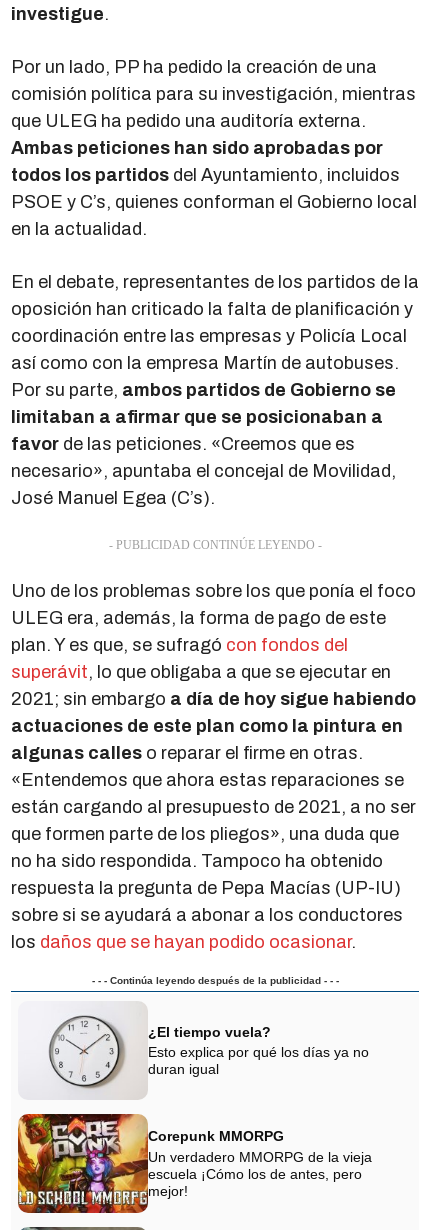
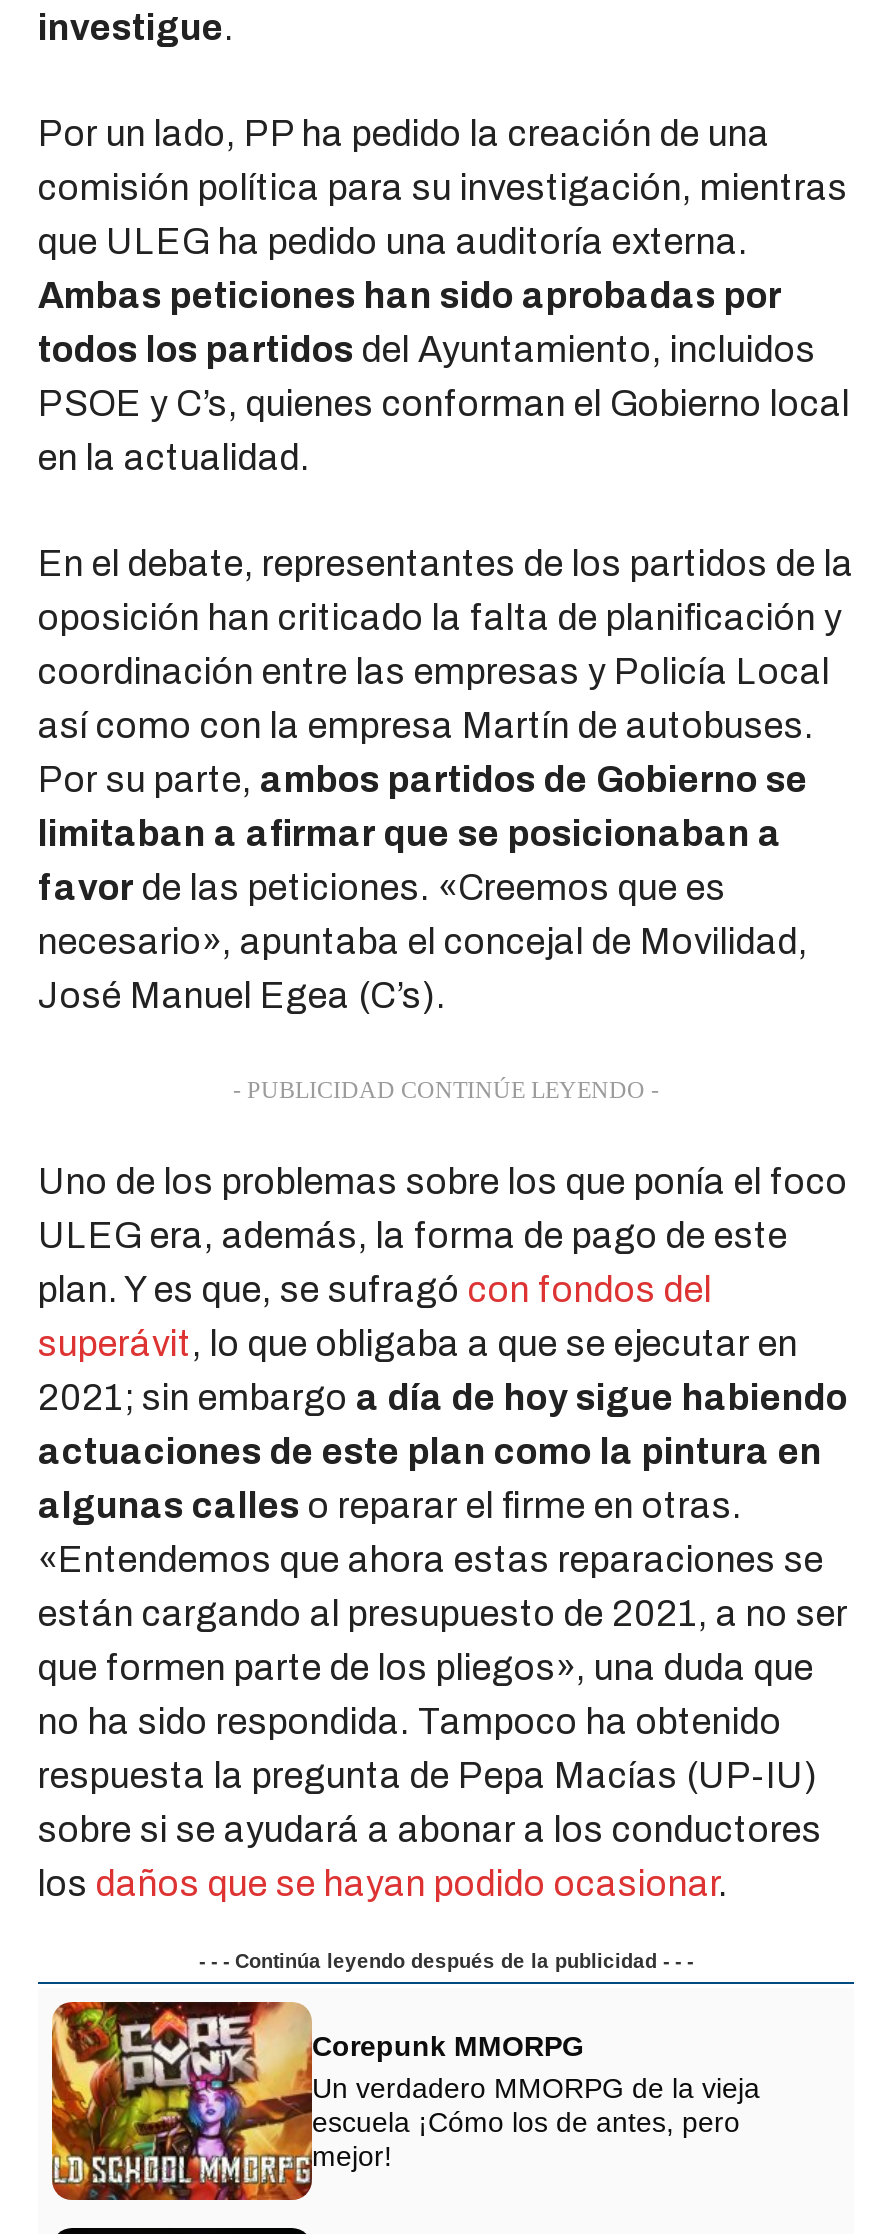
[42,1006,369,1099] [image] | ¿El tiempo vuela? | Esto explica por qué los días ya no | duran igual -> none

